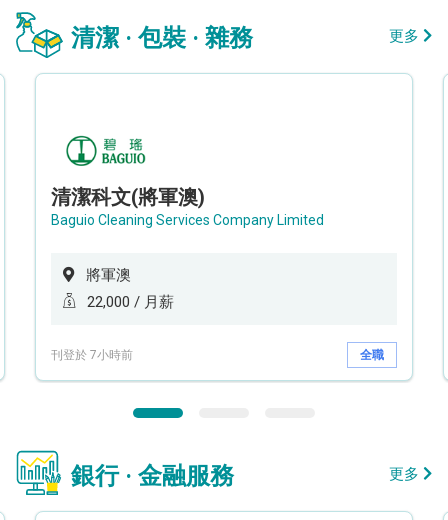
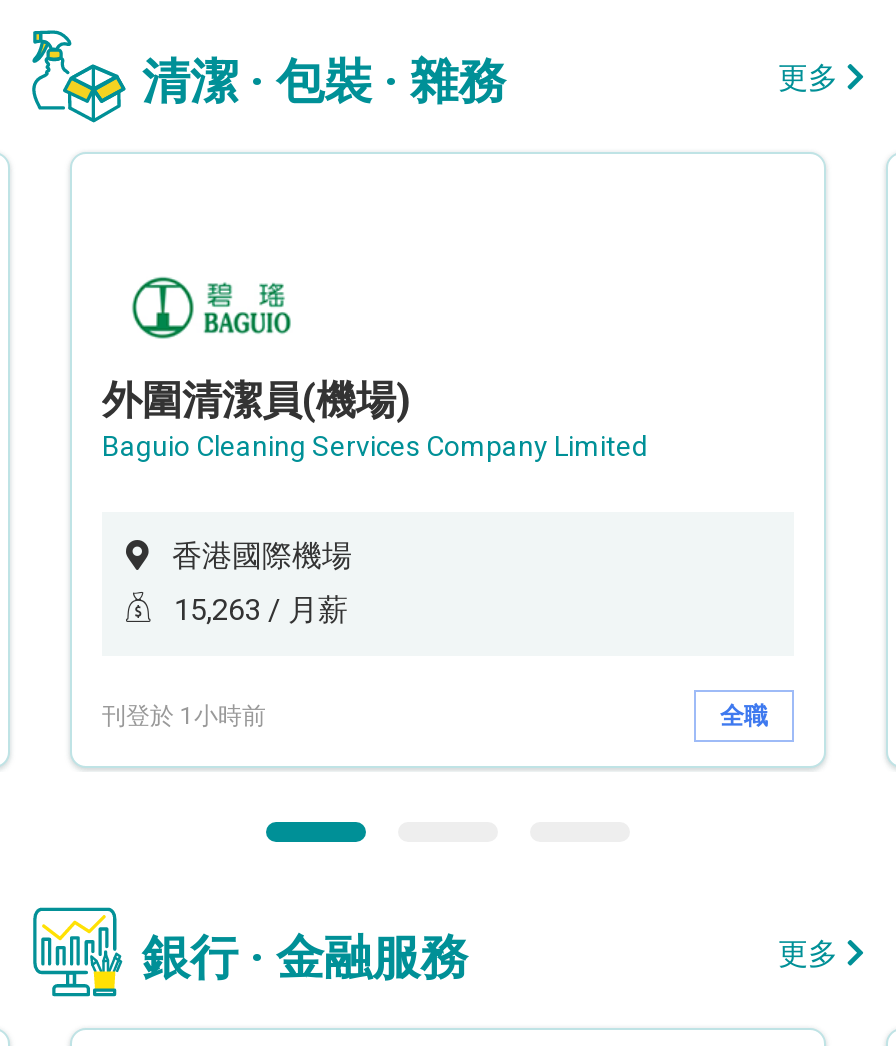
[51,185,205,209] 清潔科文(將軍澳) -> [102,376,410,424] 外圍清潔員(機場)
[86,266,131,284] 將軍澳 -> [172,538,352,574] 香港國際機場
[87,293,174,311] 22,000 / 月薪 -> [174,592,348,628] 15,263 / 月薪
[51,347,133,361] 刊登於 7小時前 -> [102,701,266,729] 刊登於 1小時前

